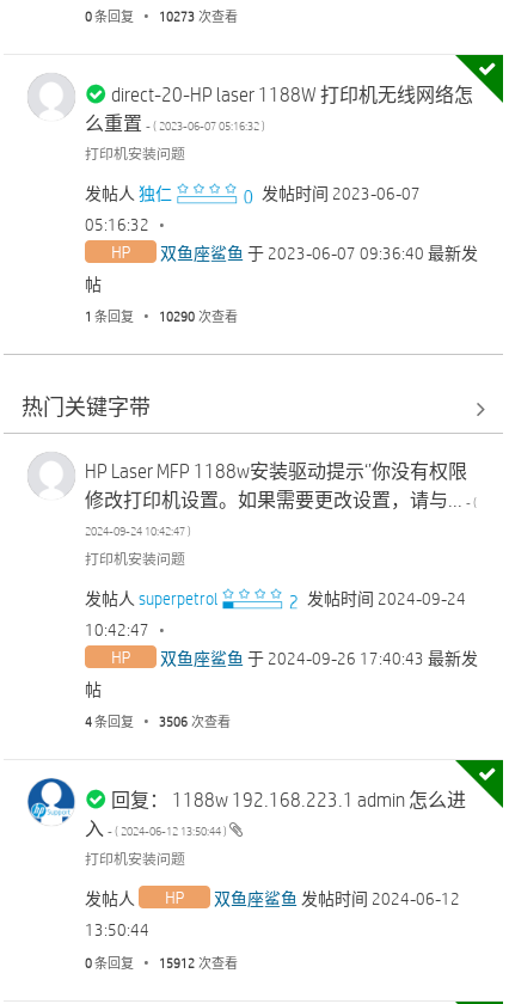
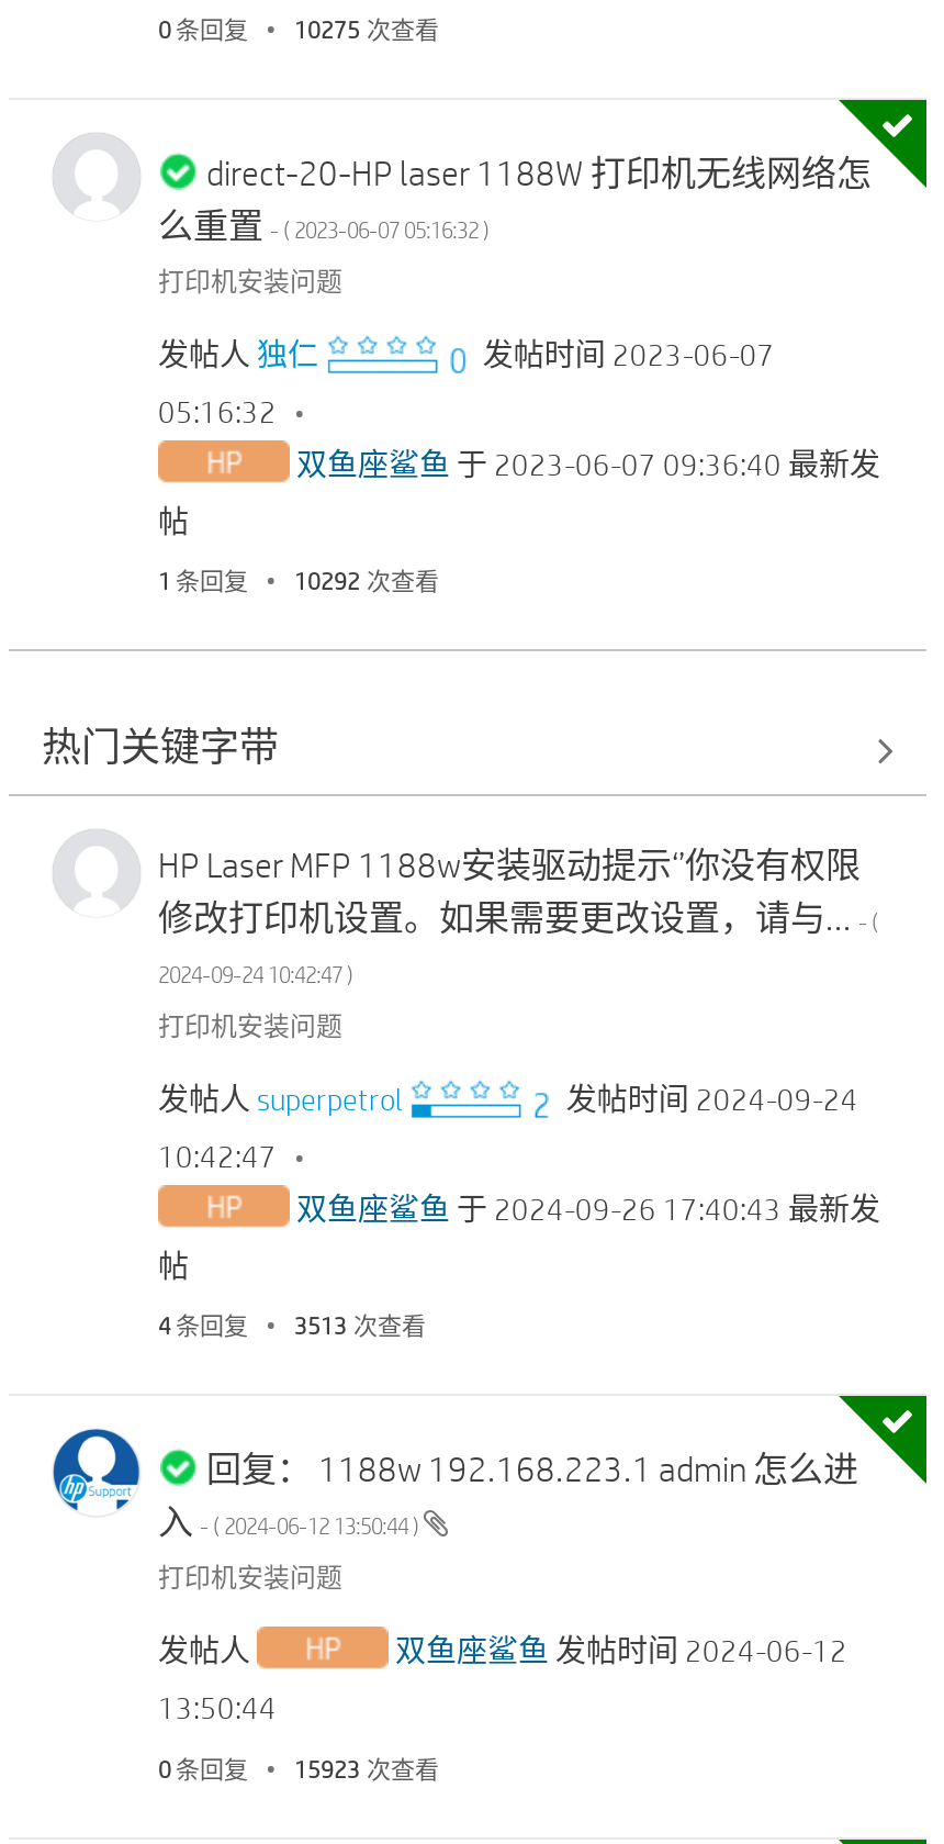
[85,7,238,25] 0条回复 10273 次查看 -> [158,12,439,45] 0条回复 10275 次查看
[85,308,238,325] 1条回复 10290 次查看 -> [158,564,439,597] 1条回复 10292 次查看
[85,713,231,731] 4条回复 3506 次查看 -> [158,1309,426,1342] 4条回复 3513 次查看
[85,954,238,972] 0条回复 15912 次查看 -> [158,1752,439,1785] 0条回复 15923 次查看

